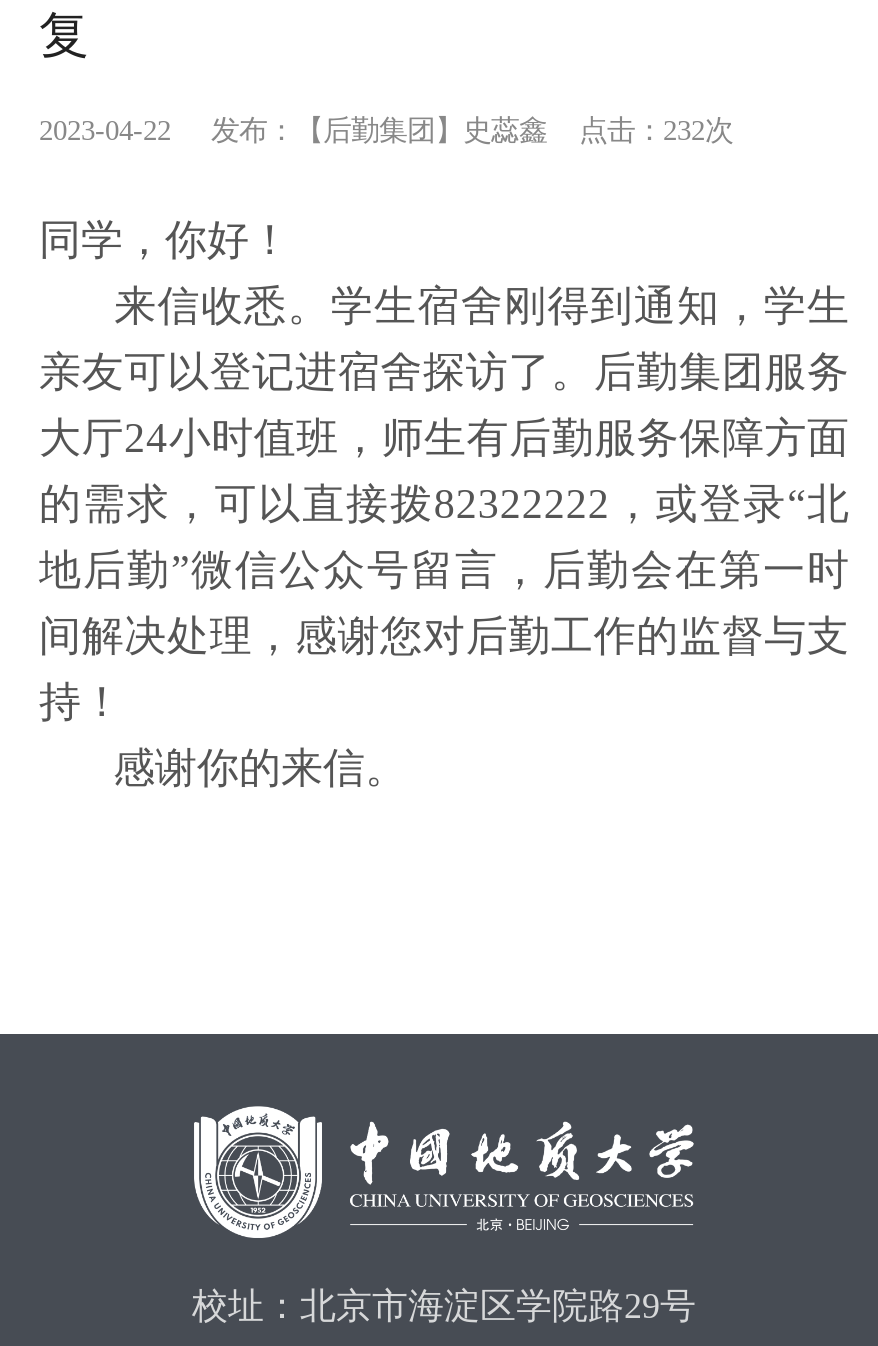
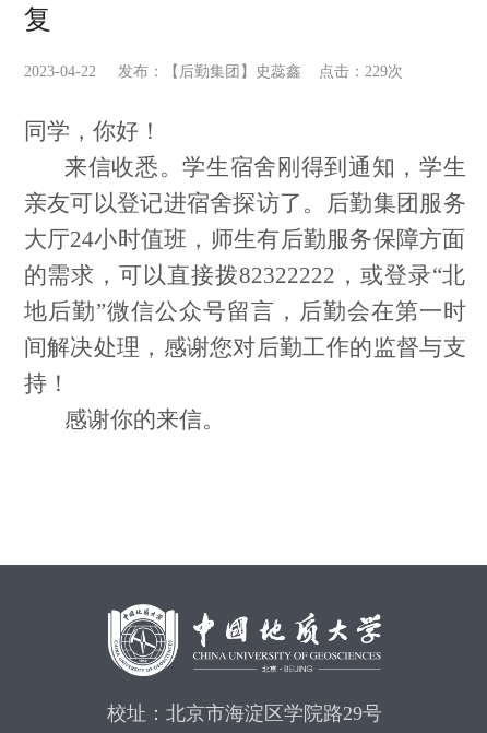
[39,113,733,145] 2023-04-22 发布：【后勤集团】史蕊鑫 点击：232次 -> [23,62,402,79] 2023-04-22 发布：【后勤集团】史蕊鑫 点击：229次

